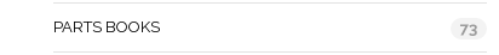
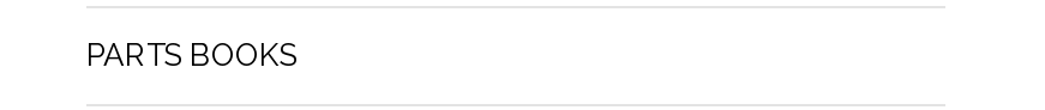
[460,19,477,37] 73 -> none

